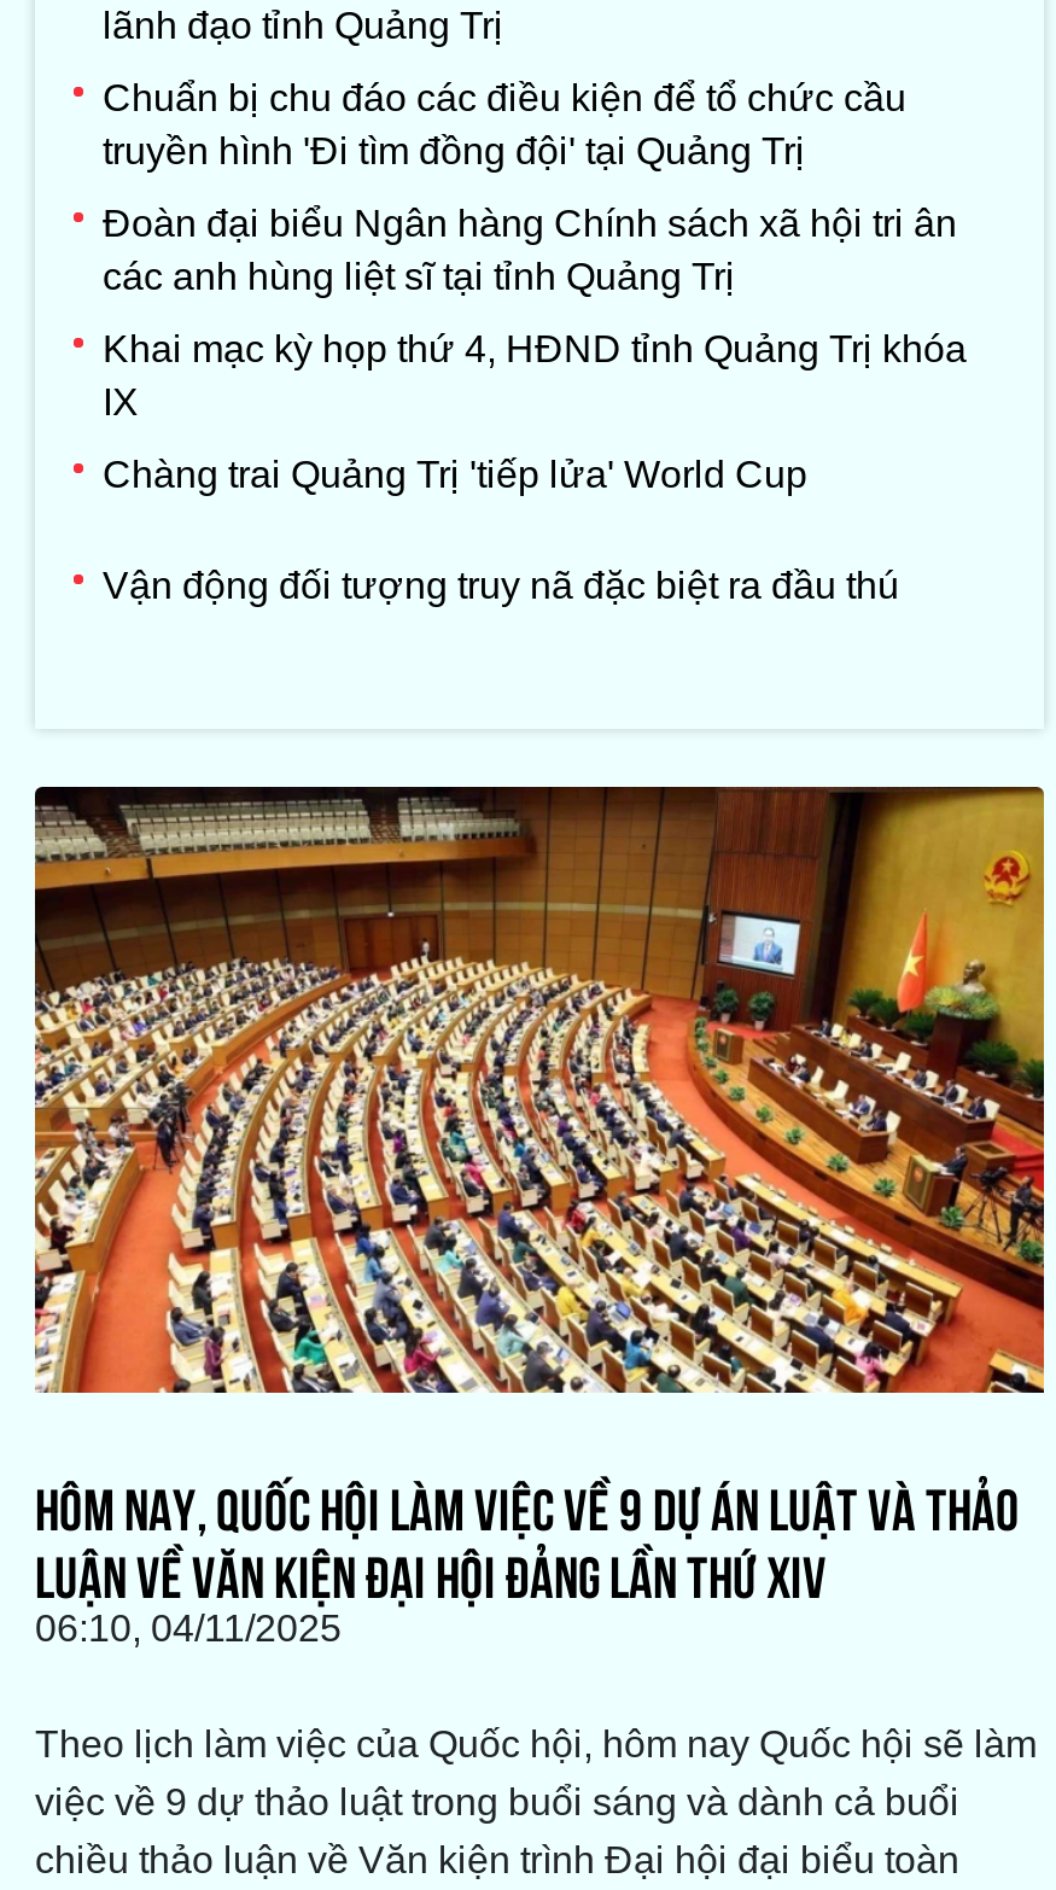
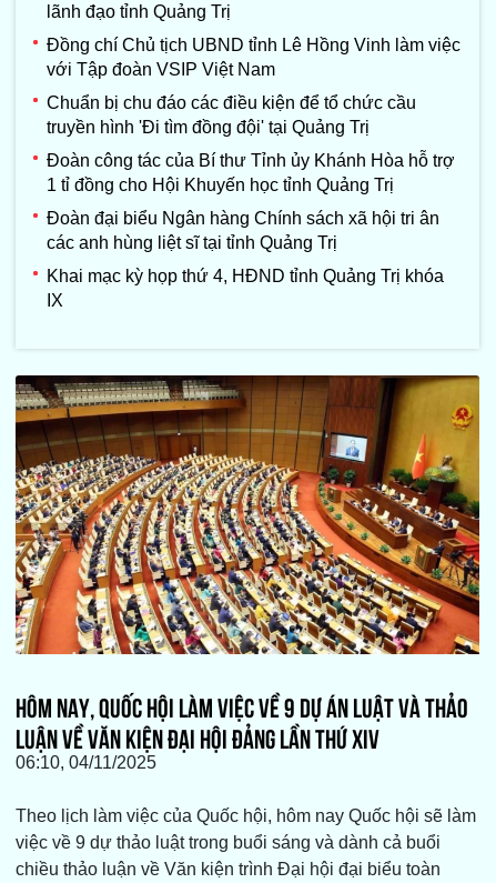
none -> [47,36,460,79] Đồng chí Chủ tịch UBND tỉnh Lê Hồng Vinh làm việc | với Tập đoàn VSIP Việt Nam
moved [103,78,906,172] -> [47,94,416,137]: Chuẩn bị chu đáo các điều kiện để tổ chức cầu | truyền hình 'Đi tìm đồng đội' tại Quảng Trị
none -> [47,151,455,195] Đoàn công tác của Bí thư Tỉnh ủy Khánh Hòa hỗ trợ | 1 tỉ đồng cho Hội Khuyến học tỉnh Quảng Trị
moved [103,203,967,423] -> [47,209,444,310]: Đoàn đại biểu Ngân hàng Chính sách xã hội tri ân | các anh hùng liệt sĩ tại tỉnh Quảng Trị | Khai mạc kỳ họp thứ 4, HĐND tỉnh Quảng Trị khóa | IX
[103,454,899,606] Chàng trai Quảng Trị 'tiếp lửa' World Cup | Vận động đối tượng truy nã đặc biệt ra đầu thú -> none

